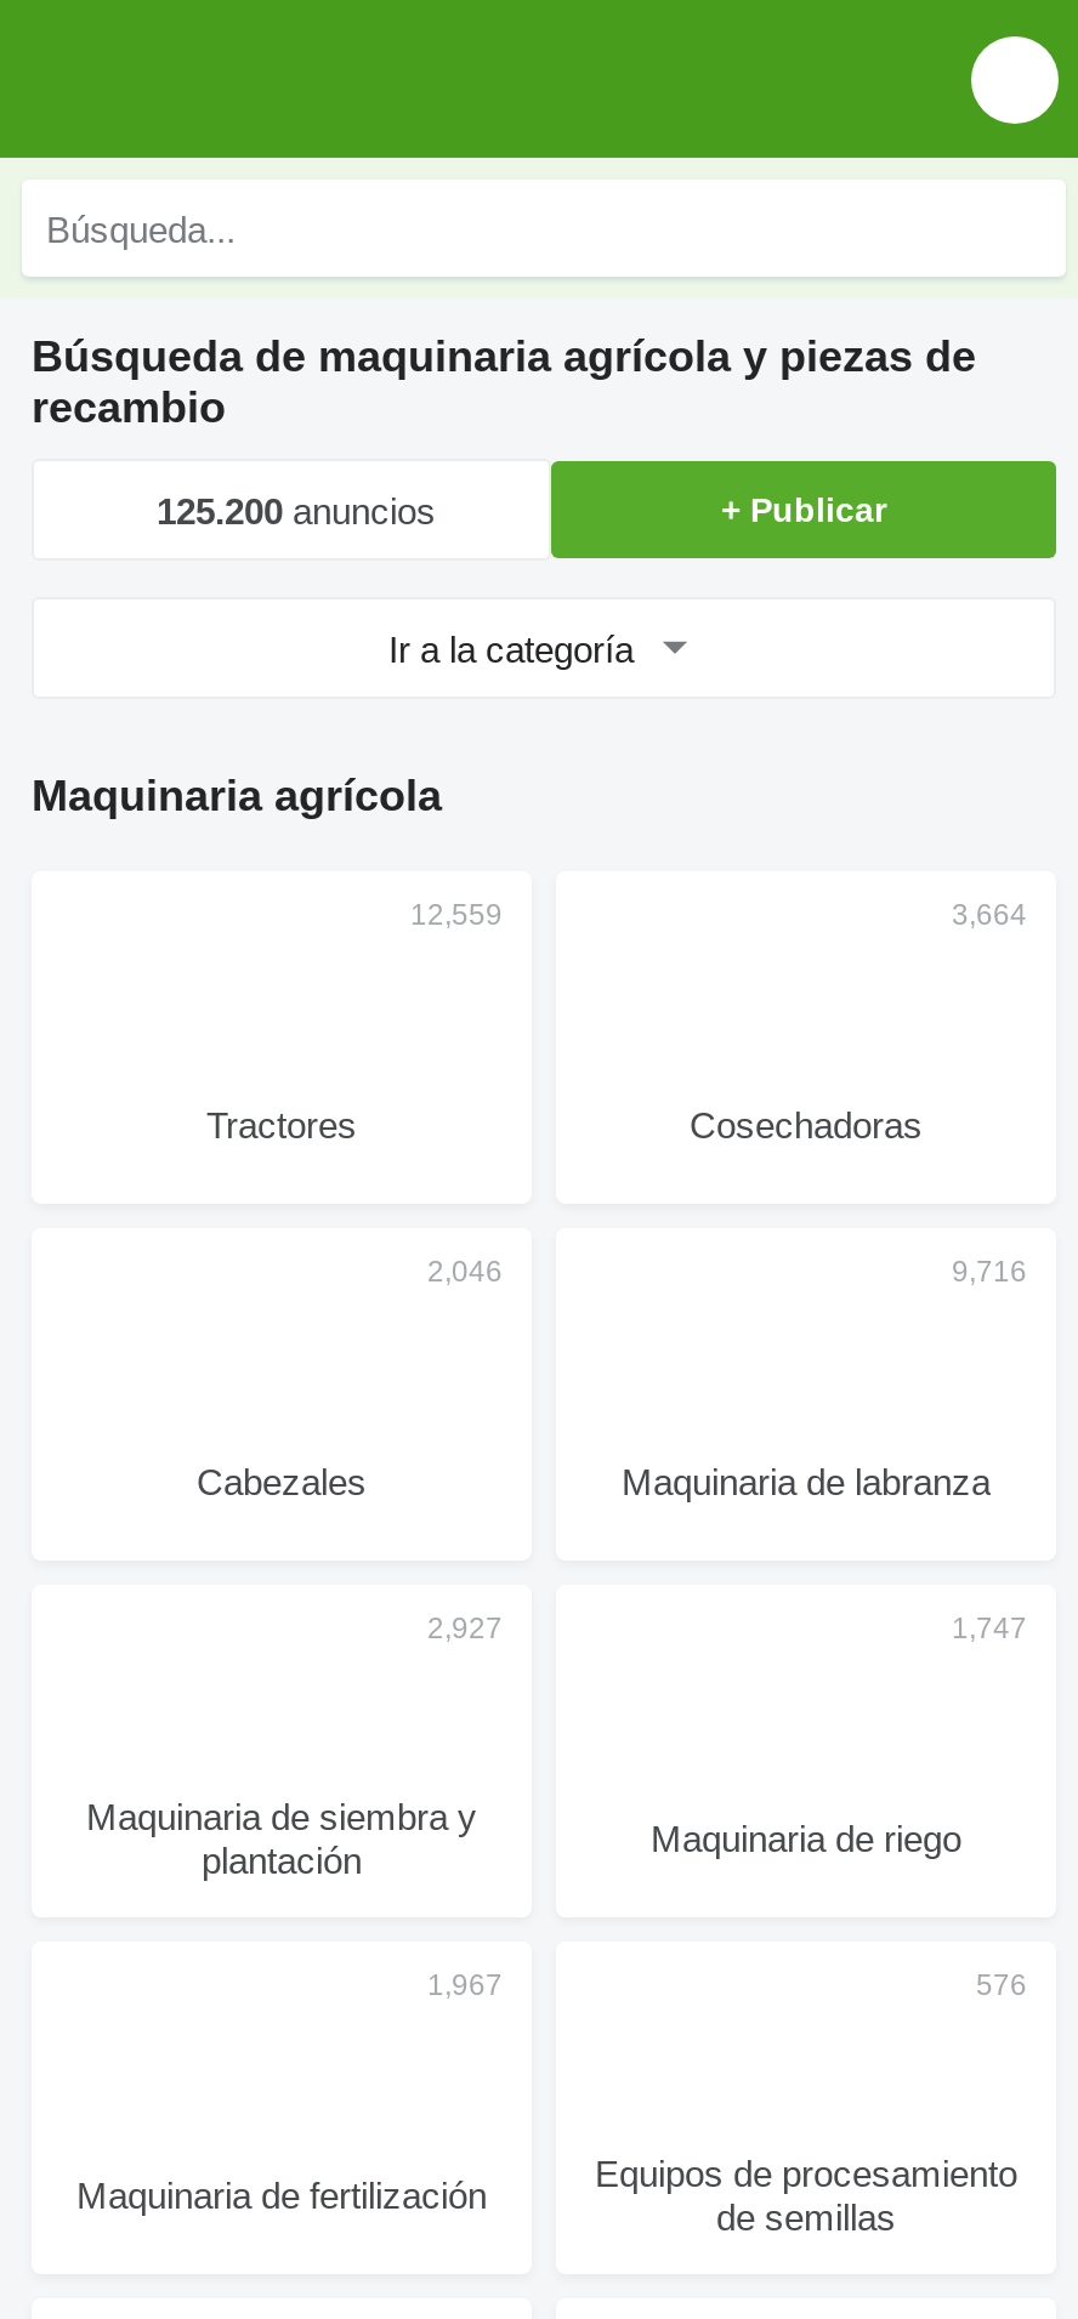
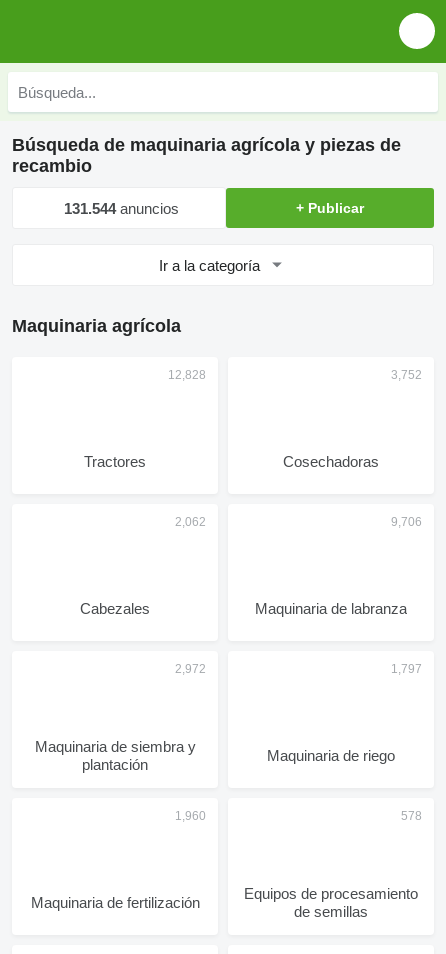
[147,489,436,530] 125.200 anuncios -> [59,199,178,216] 131.544 anuncios

